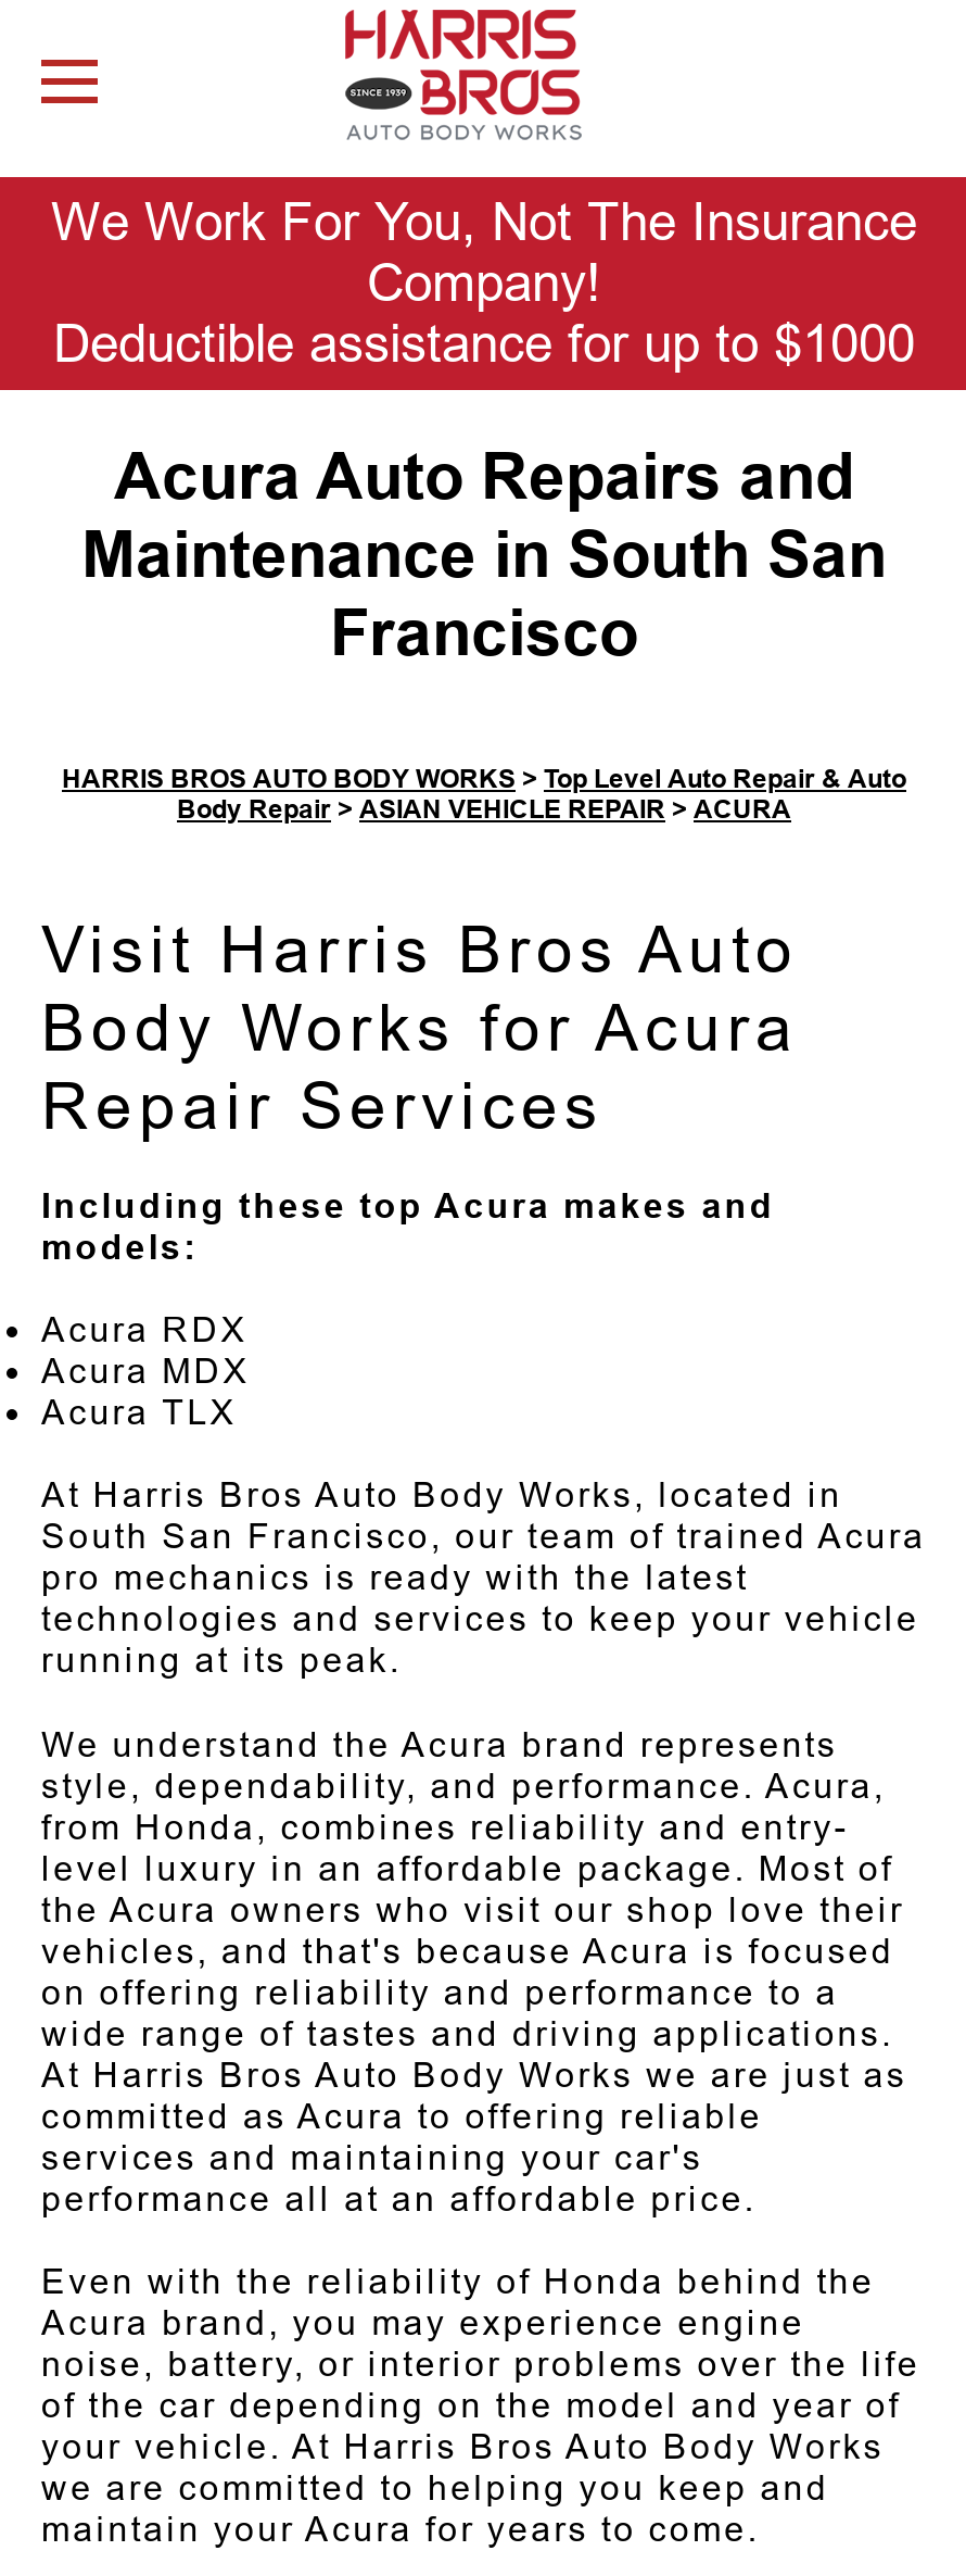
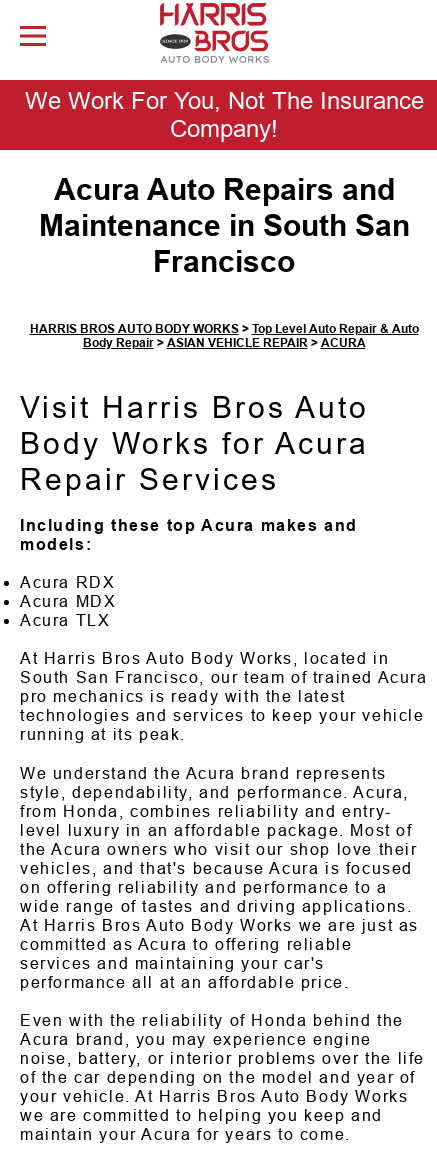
[53,314,915,373] Deductible assistance for up to $1000 -> none

